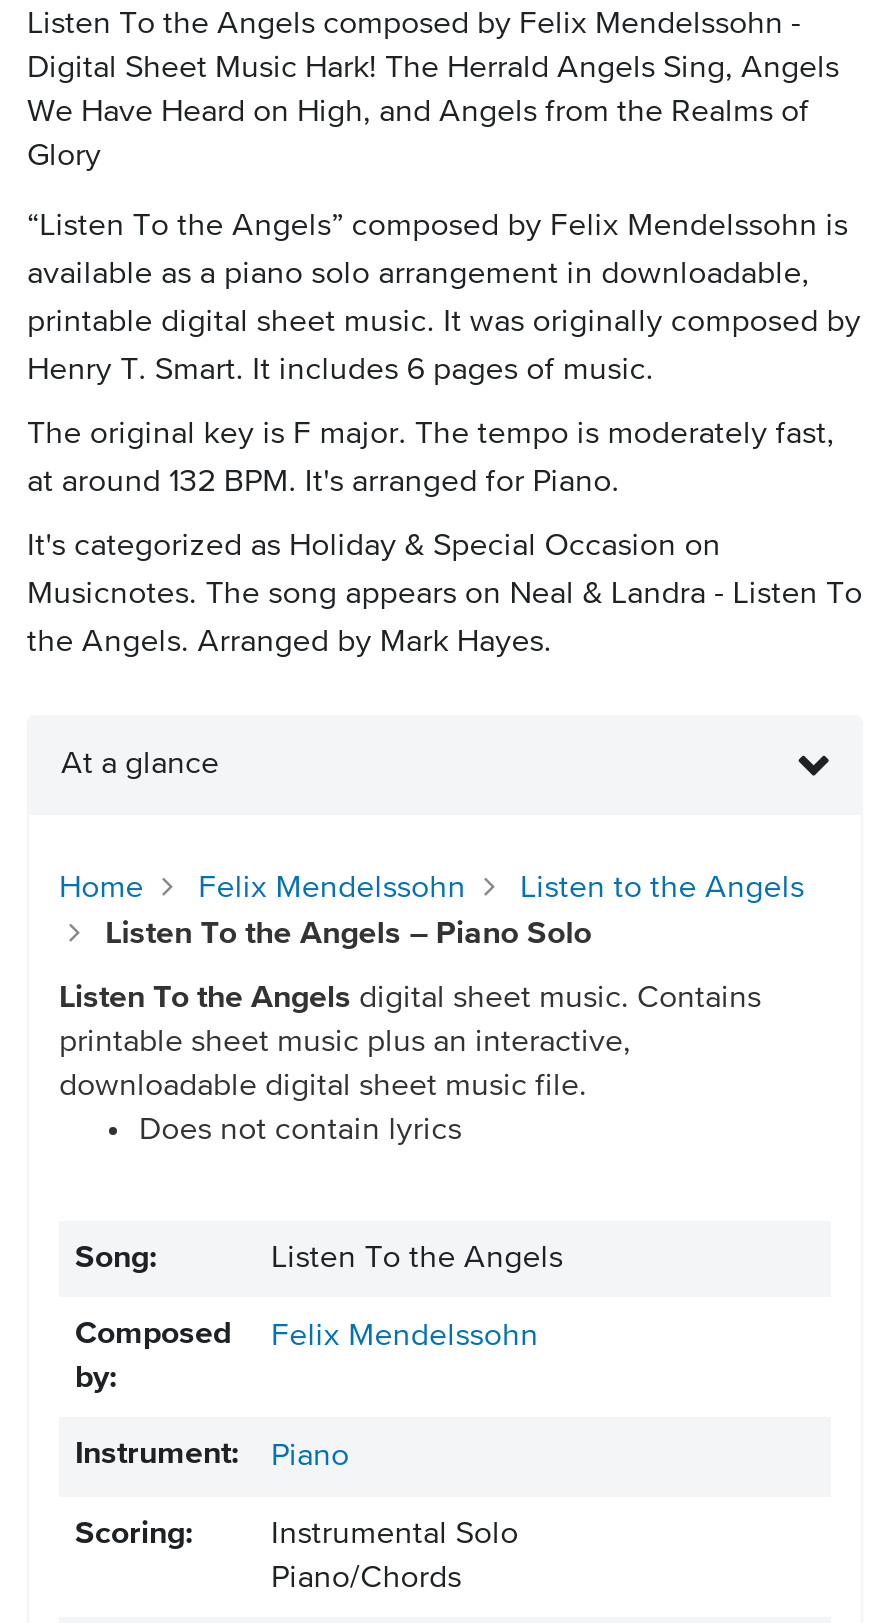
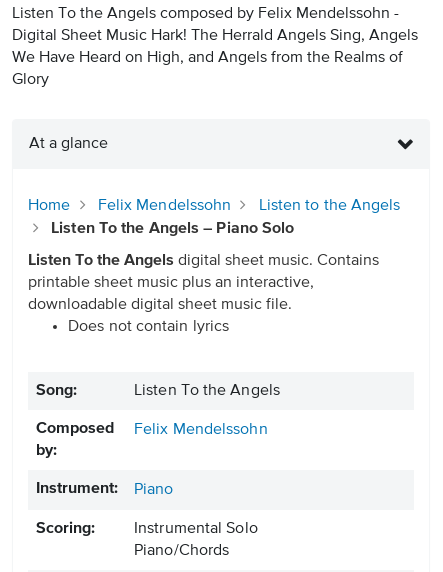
[27,212,862,660] “Listen To the Angels” composed by Felix Mendelssohn is | available as a piano solo arrangement in downloadable, | printable digital sheet music. It was originally composed by | Henry T. Smart. It includes 6 pages of music. | The original key is F major. The tempo is moderately fast, | at around 132 BPM. It's arranged for Piano. | It's categorized as Holiday & Special Occasion on | Musicnotes. The song appears on Neal & Landra - Listen To | the Angels. Arranged by Mark Hayes. -> none

